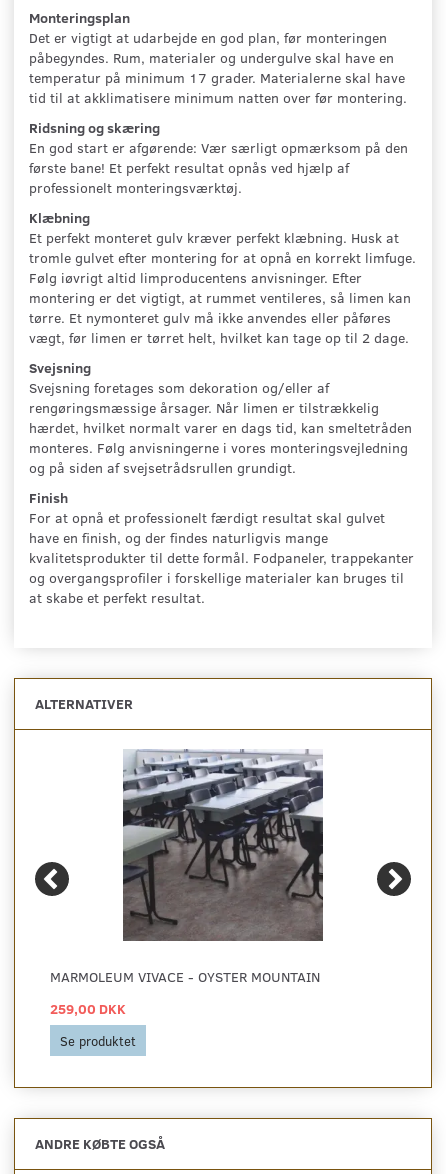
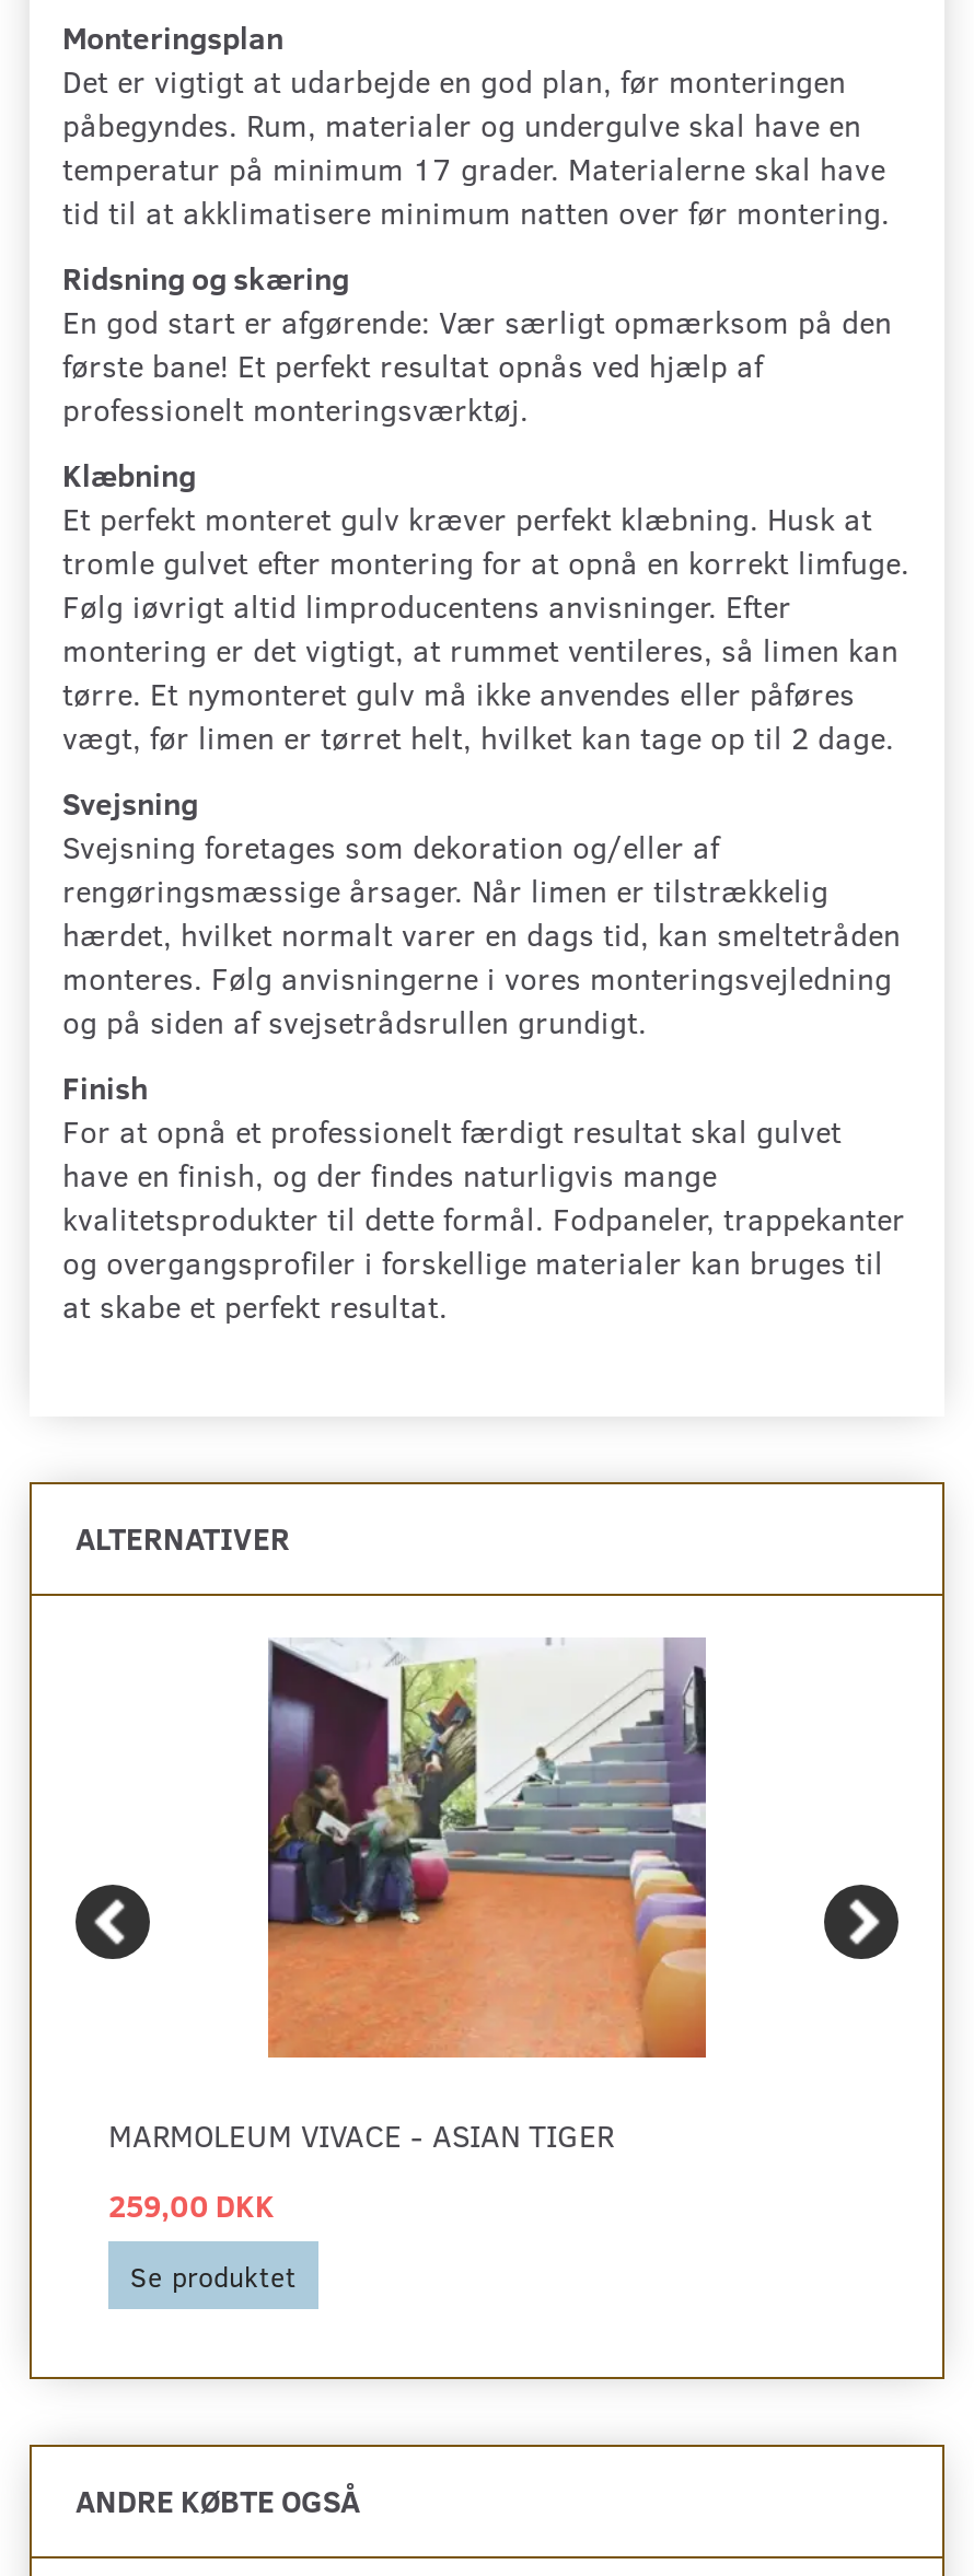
[50,749,324,986] [image] | MARMOLEUM VIVACE - OYSTER MOUNTAIN -> [108,1637,708,2156] [image] | MARMOLEUM VIVACE - ASIAN TIGER

